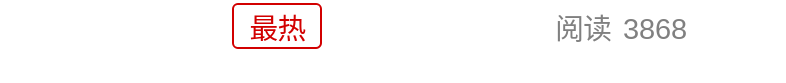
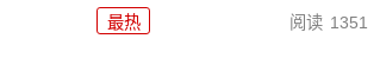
[555,13,687,45] 阅读 3868 -> [289,13,367,31] 阅读 1351

